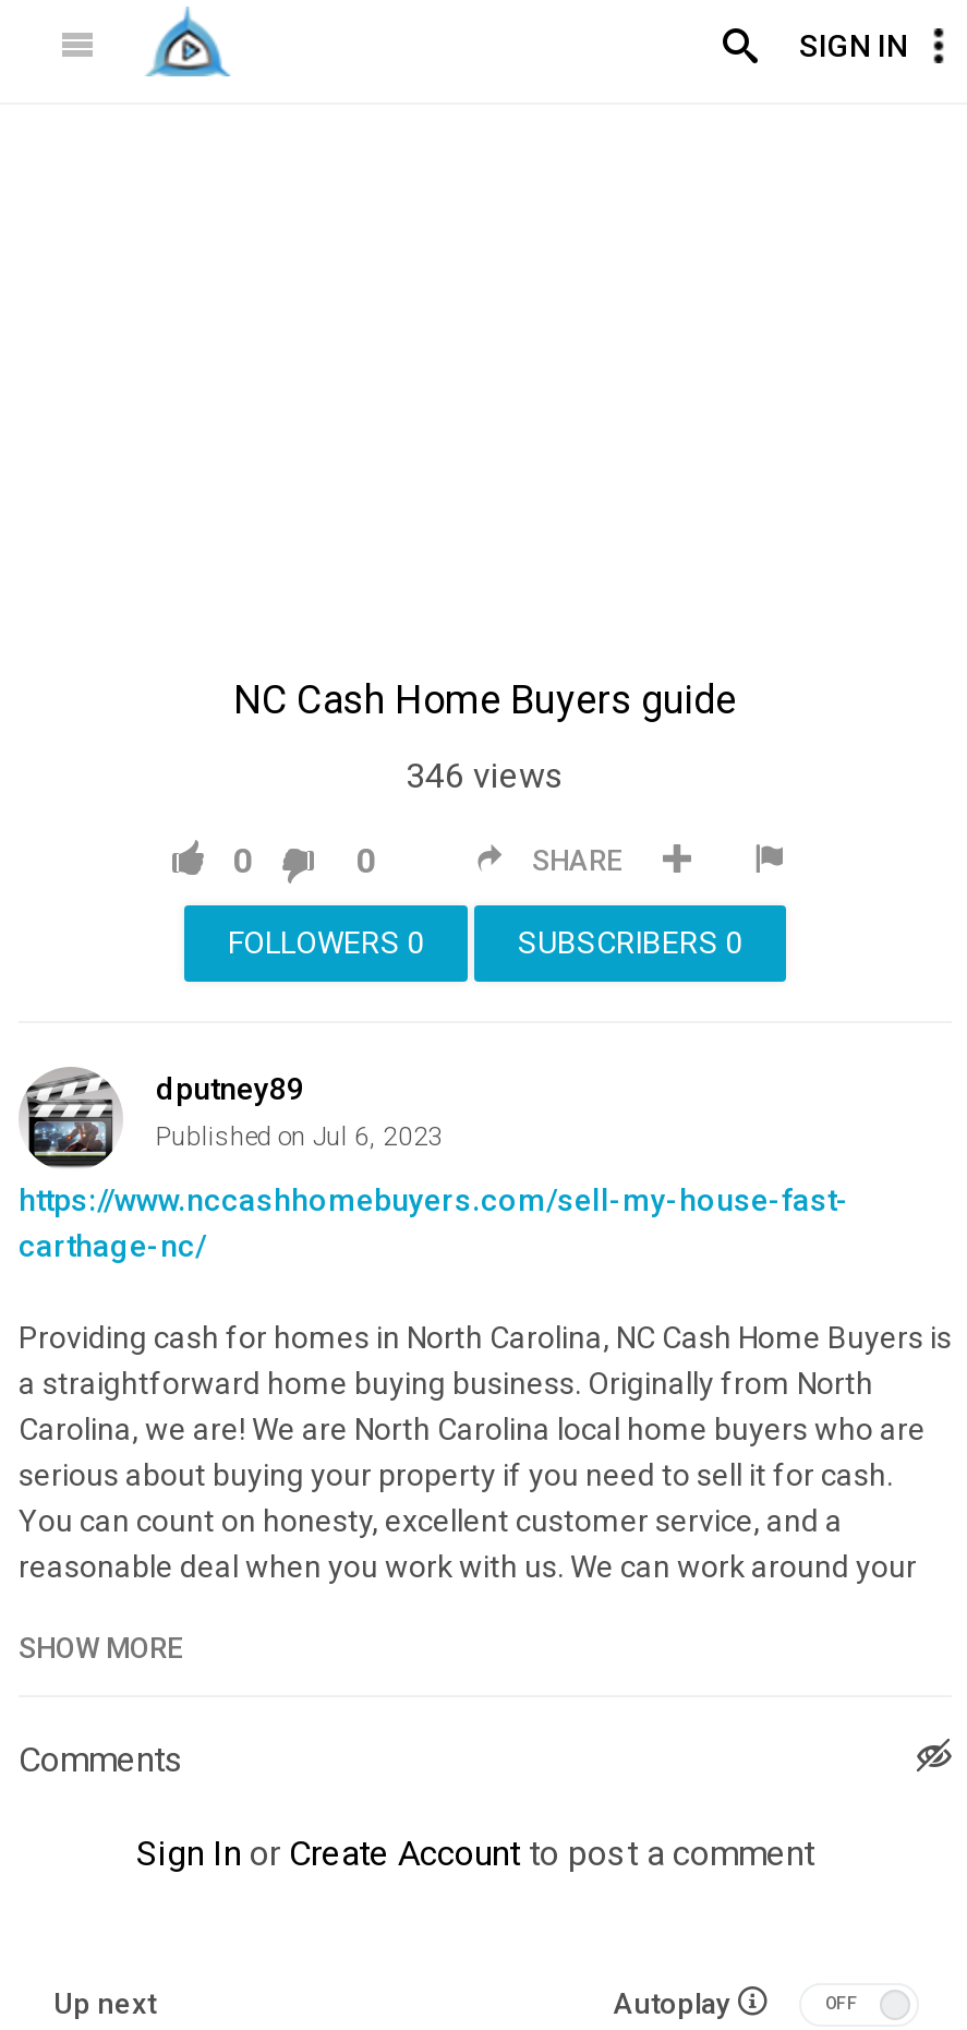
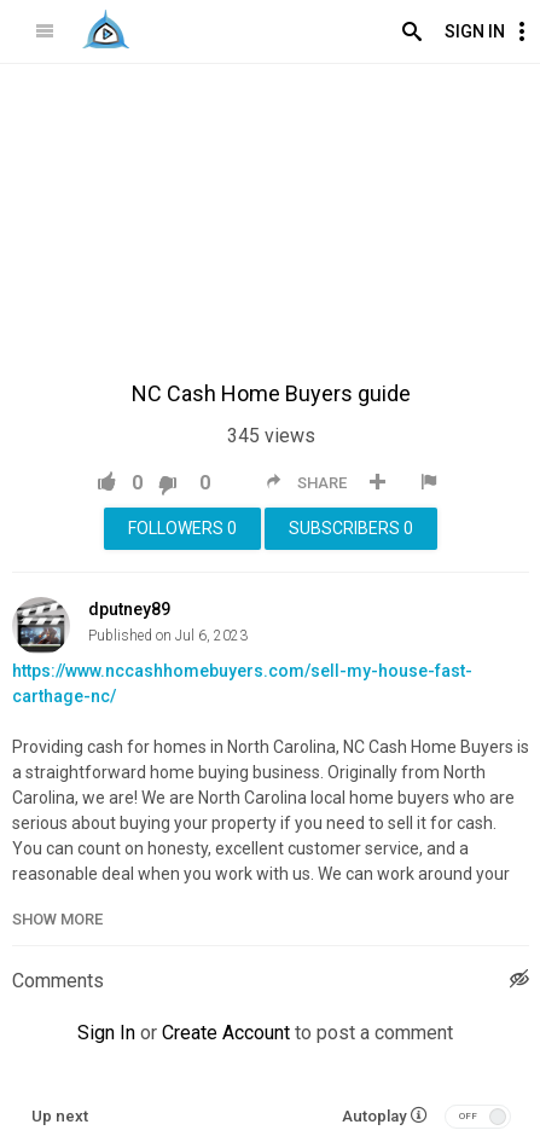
[406,754,565,796] 346 views -> [227,424,315,447] 345 views

